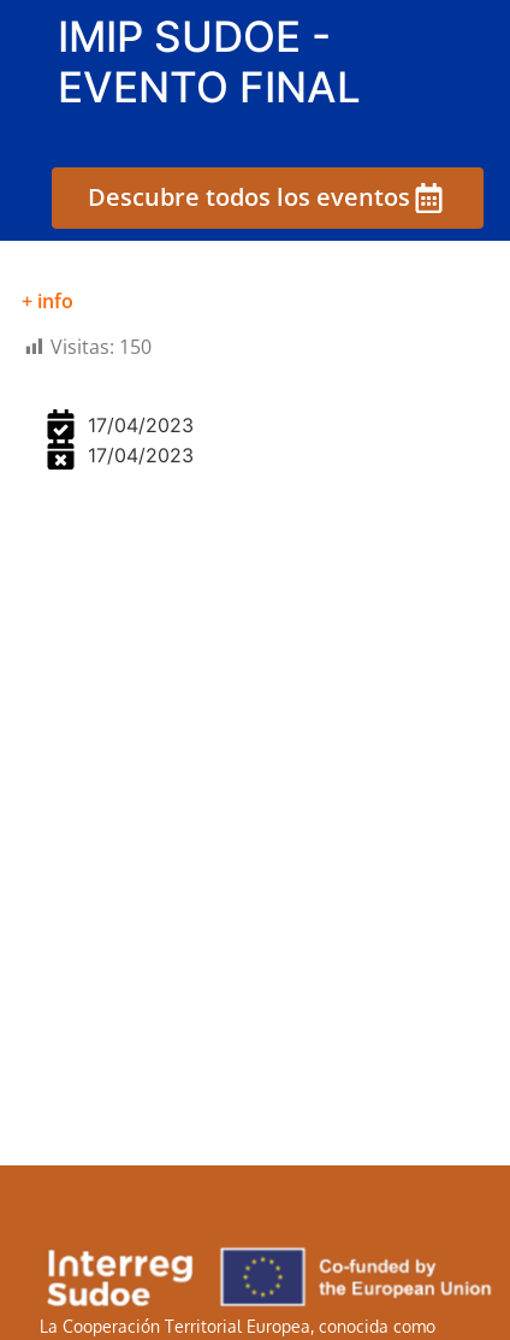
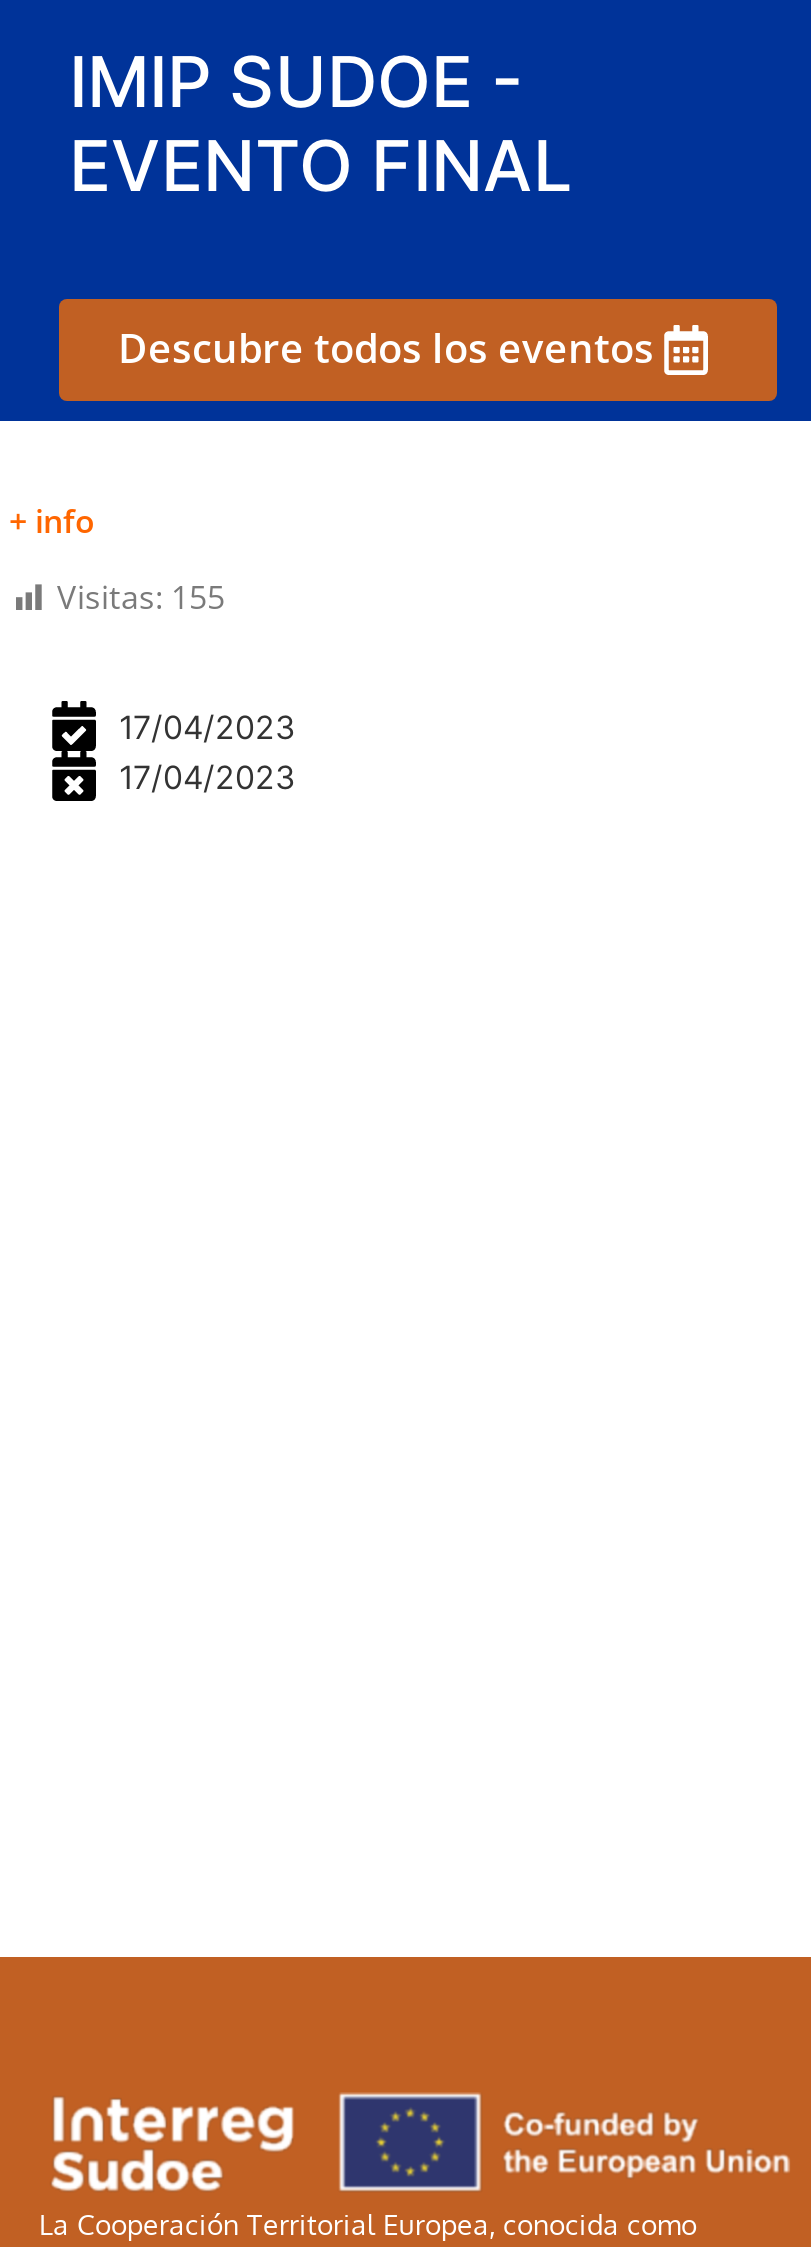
[51,334,152,360] Visitas: 150 -> [57,575,225,619] Visitas: 155

